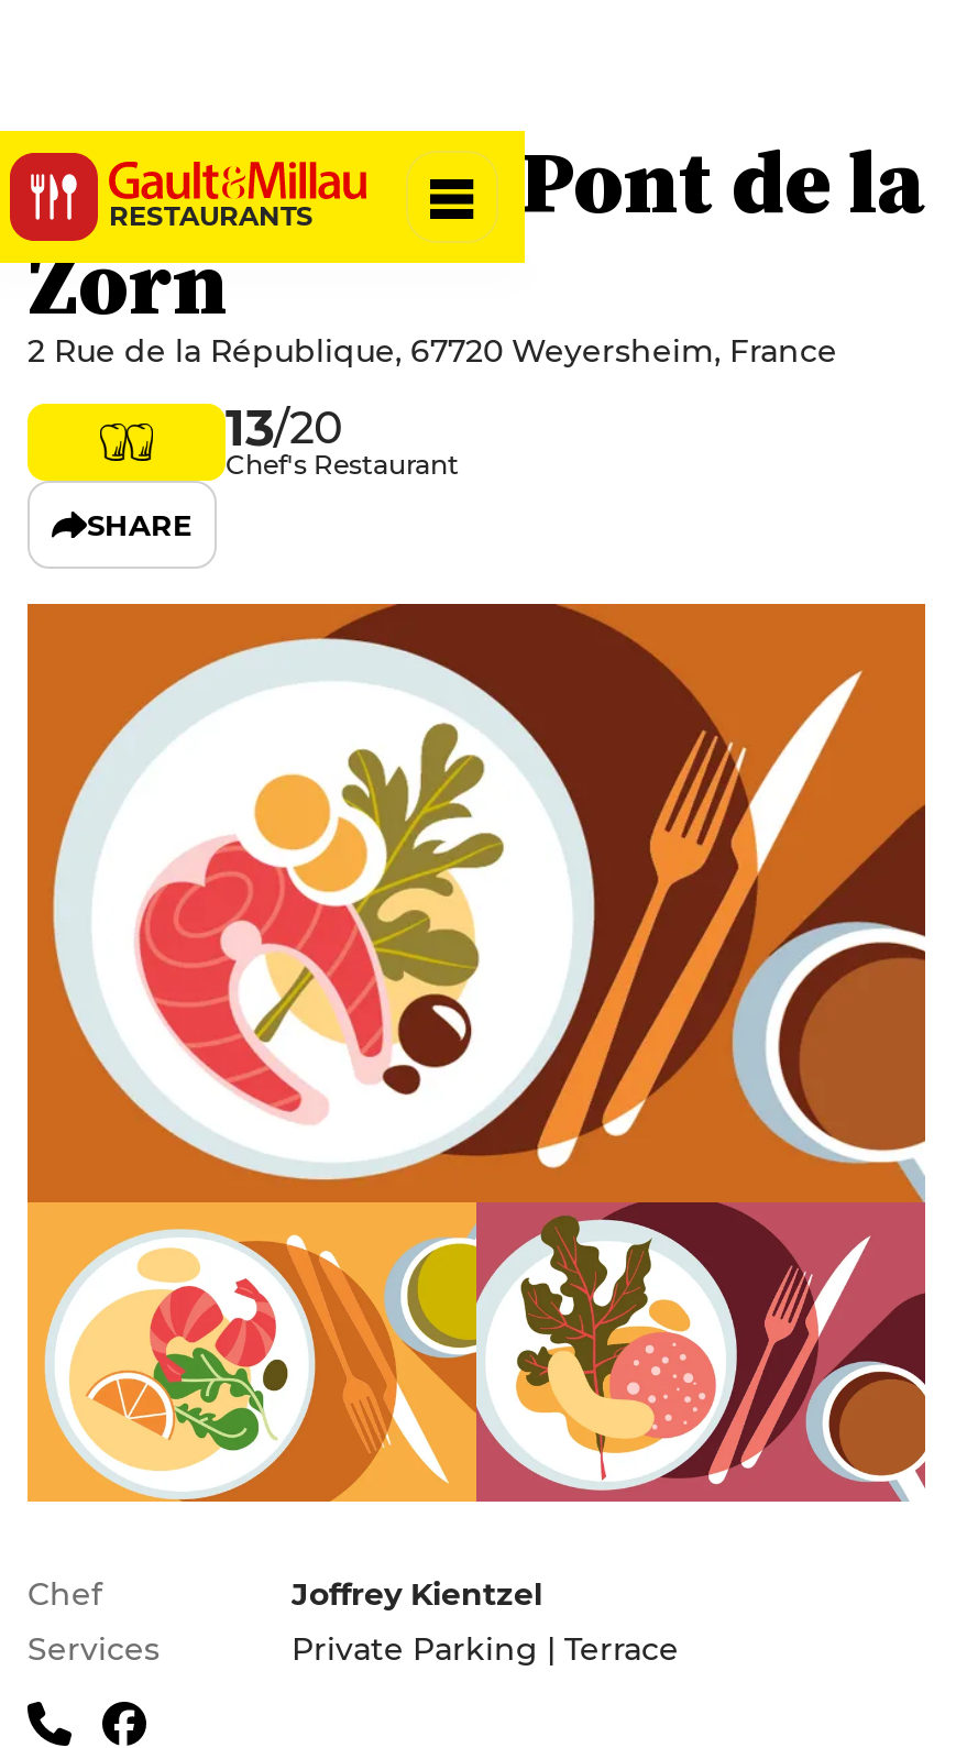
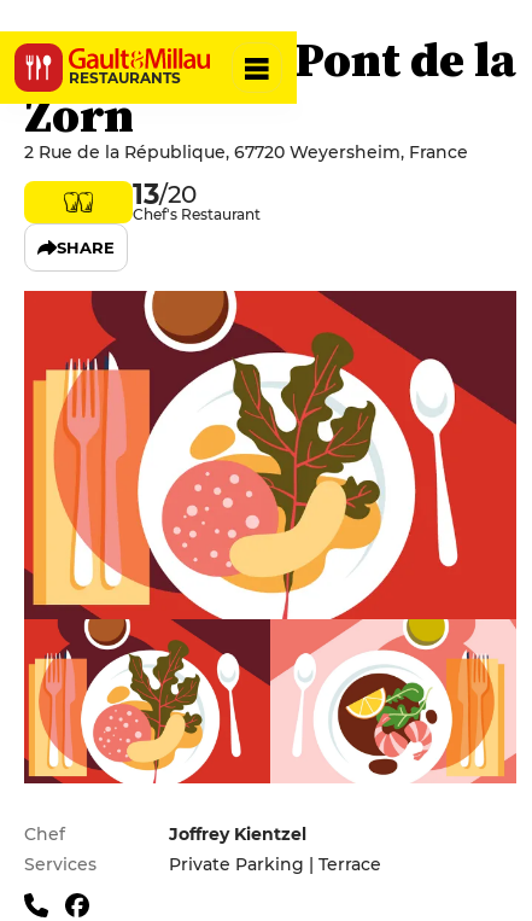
[25,602,927,1504] [image] -> [23,290,518,785] [image]

